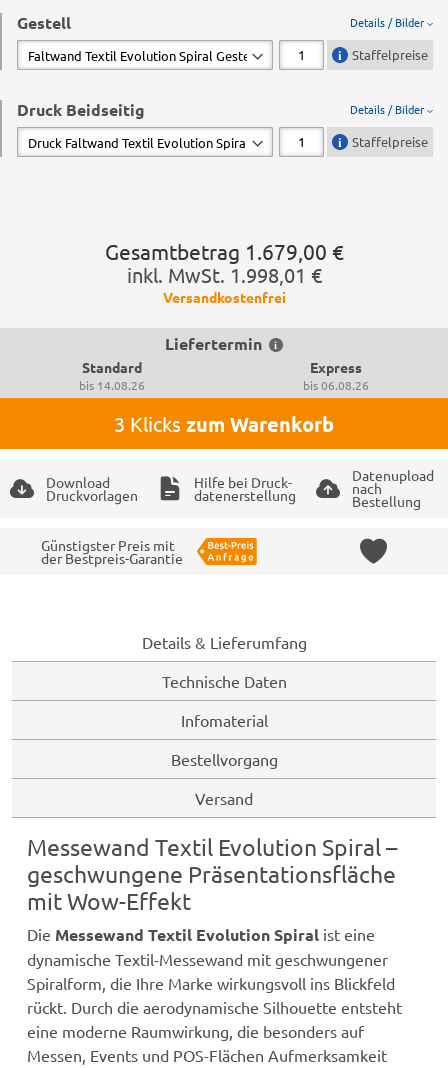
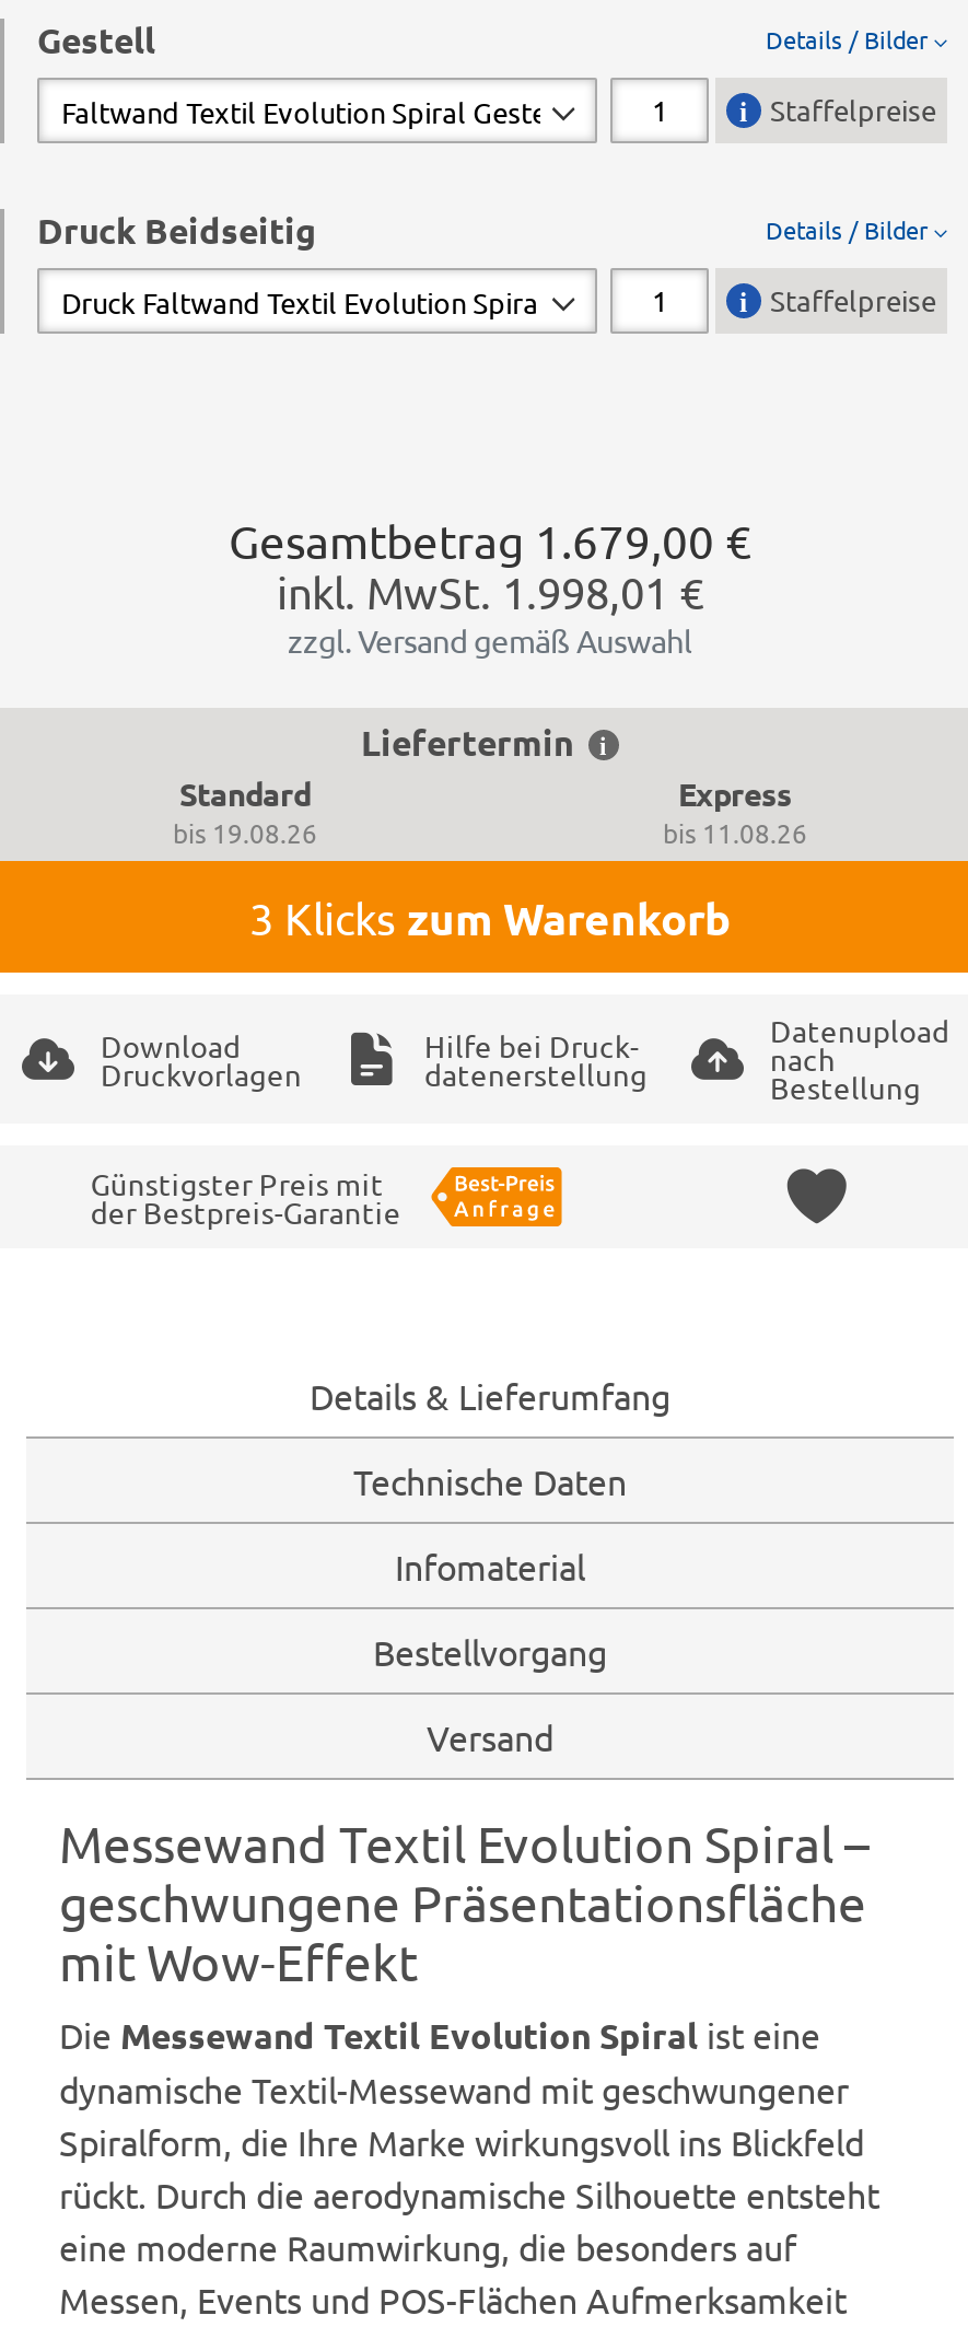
[162,288,285,306] Versandkostenfrei -> [288,620,692,659] zzgl. Versand gemäß Auswahl
[79,377,145,393] bis 14.08.26 -> [173,815,317,850] bis 19.08.26
[303,377,369,393] bis 06.08.26 -> [663,815,807,850] bis 11.08.26

